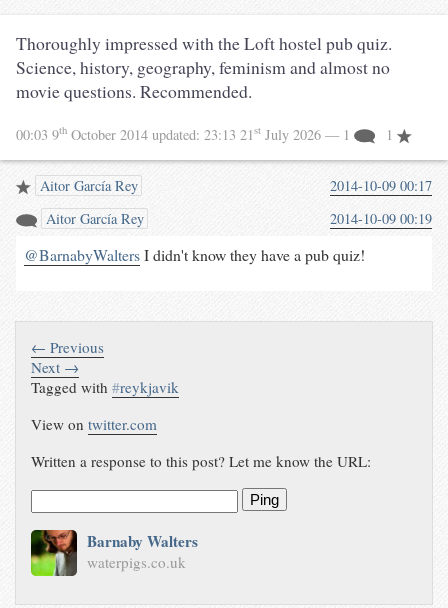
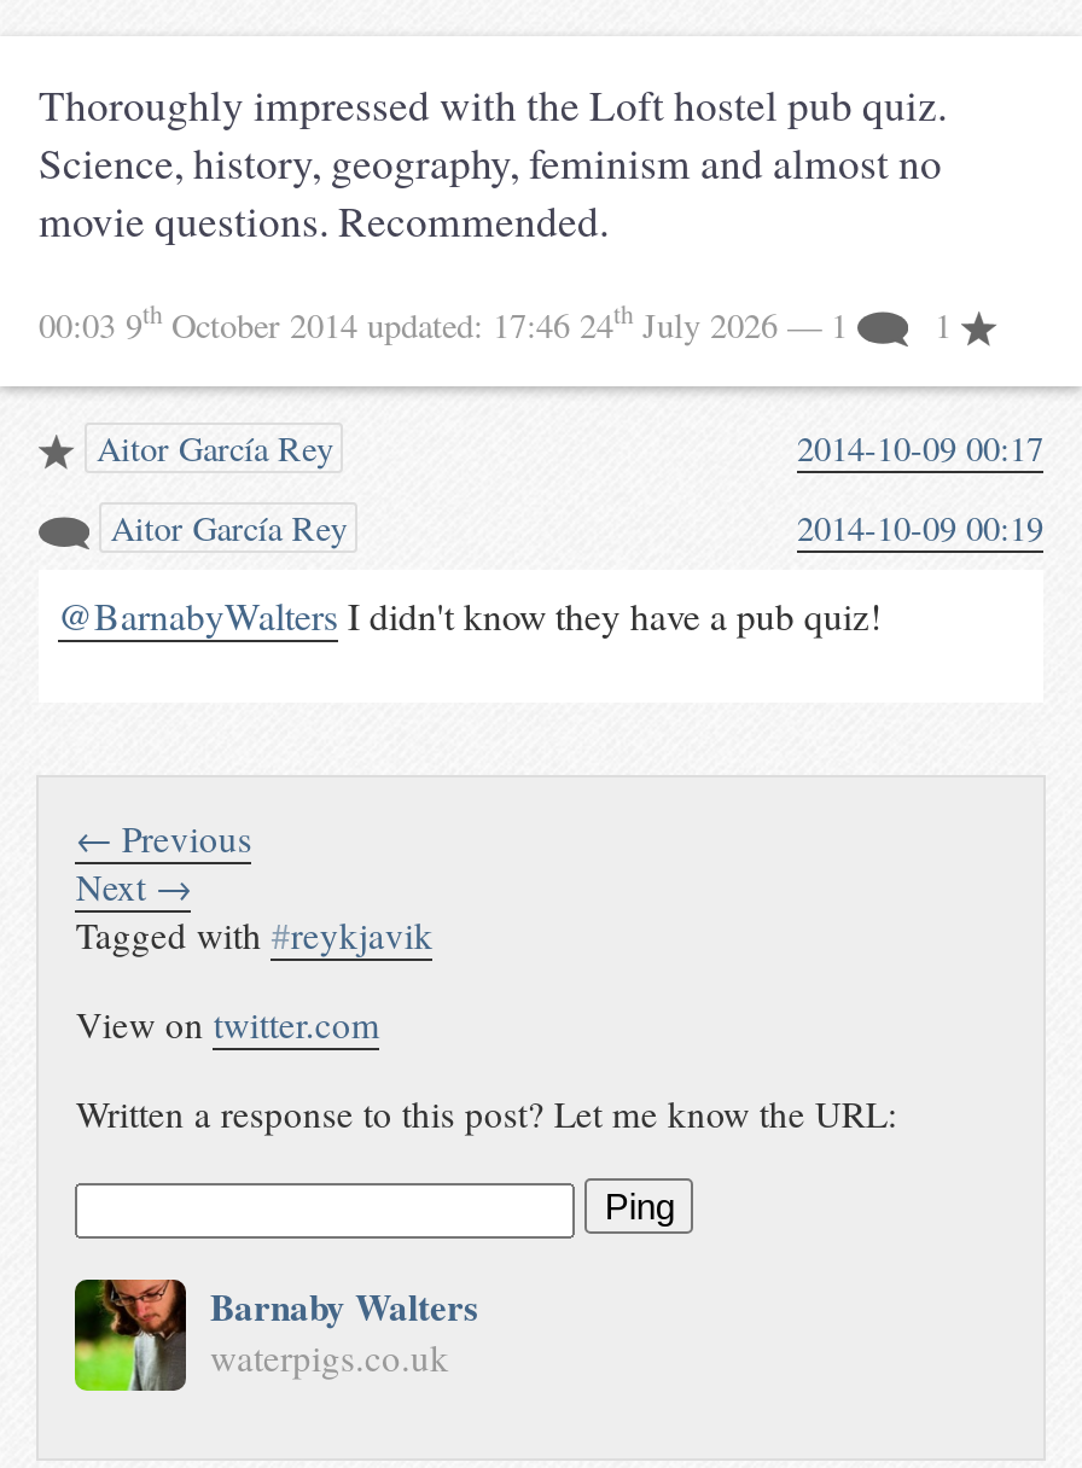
[16,123,354,144] 00:03 9th October 2014 updated: 23:13 21st July 2026 — 1 -> [39,298,857,347] 00:03 9th October 2014 updated: 17:46 24th July 2026 — 1

